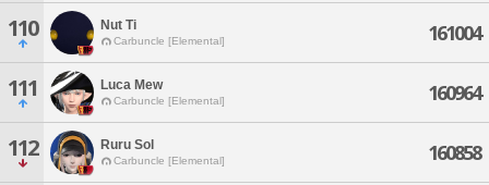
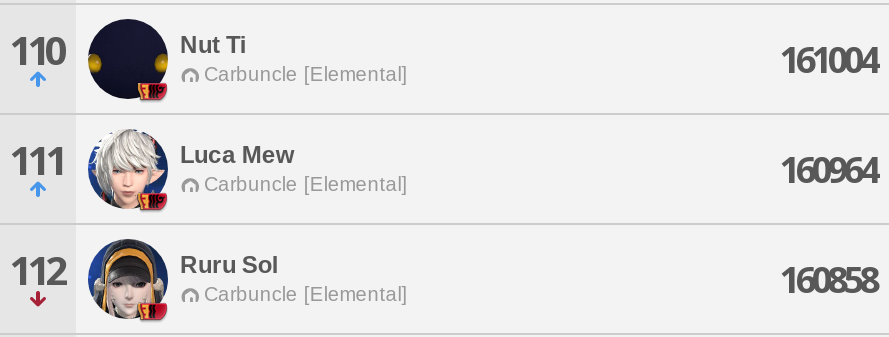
[50,71,94,114] [image] -> [86,131,168,207] [image]

